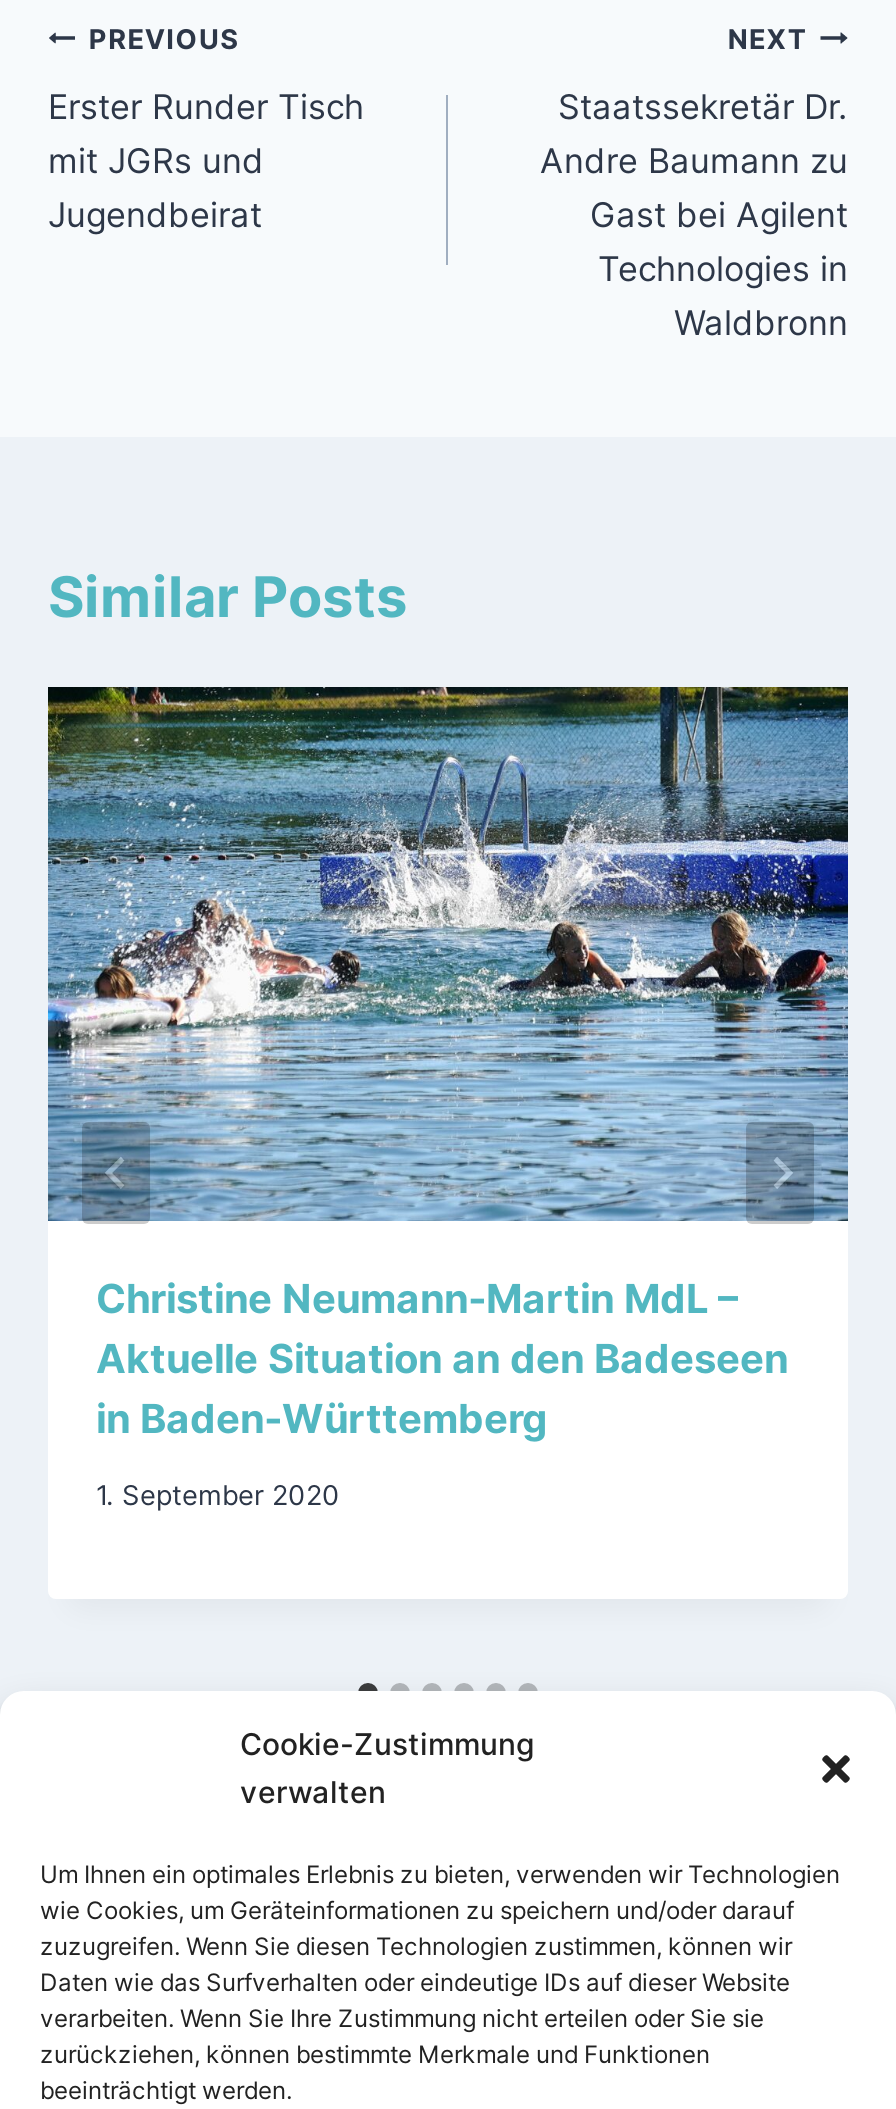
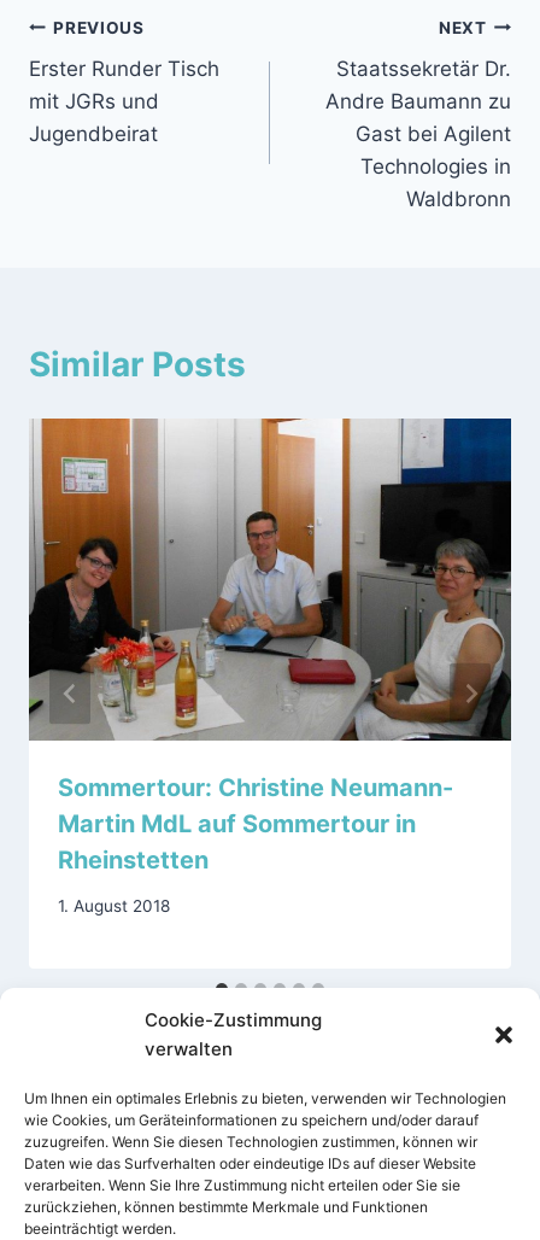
[46,685,850,1443] [image] | Christine Neumann-Martin MdL – | Aktuelle Situation an den Badeseen | in Baden-Württemberg -> [28,417,512,874] [image] | Sommertour: Christine Neumann- | Martin MdL auf Sommertour in | Rheinstetten
[96,1480,340,1512] 1. September 2020 -> [58,897,170,916] 1. August 2018

